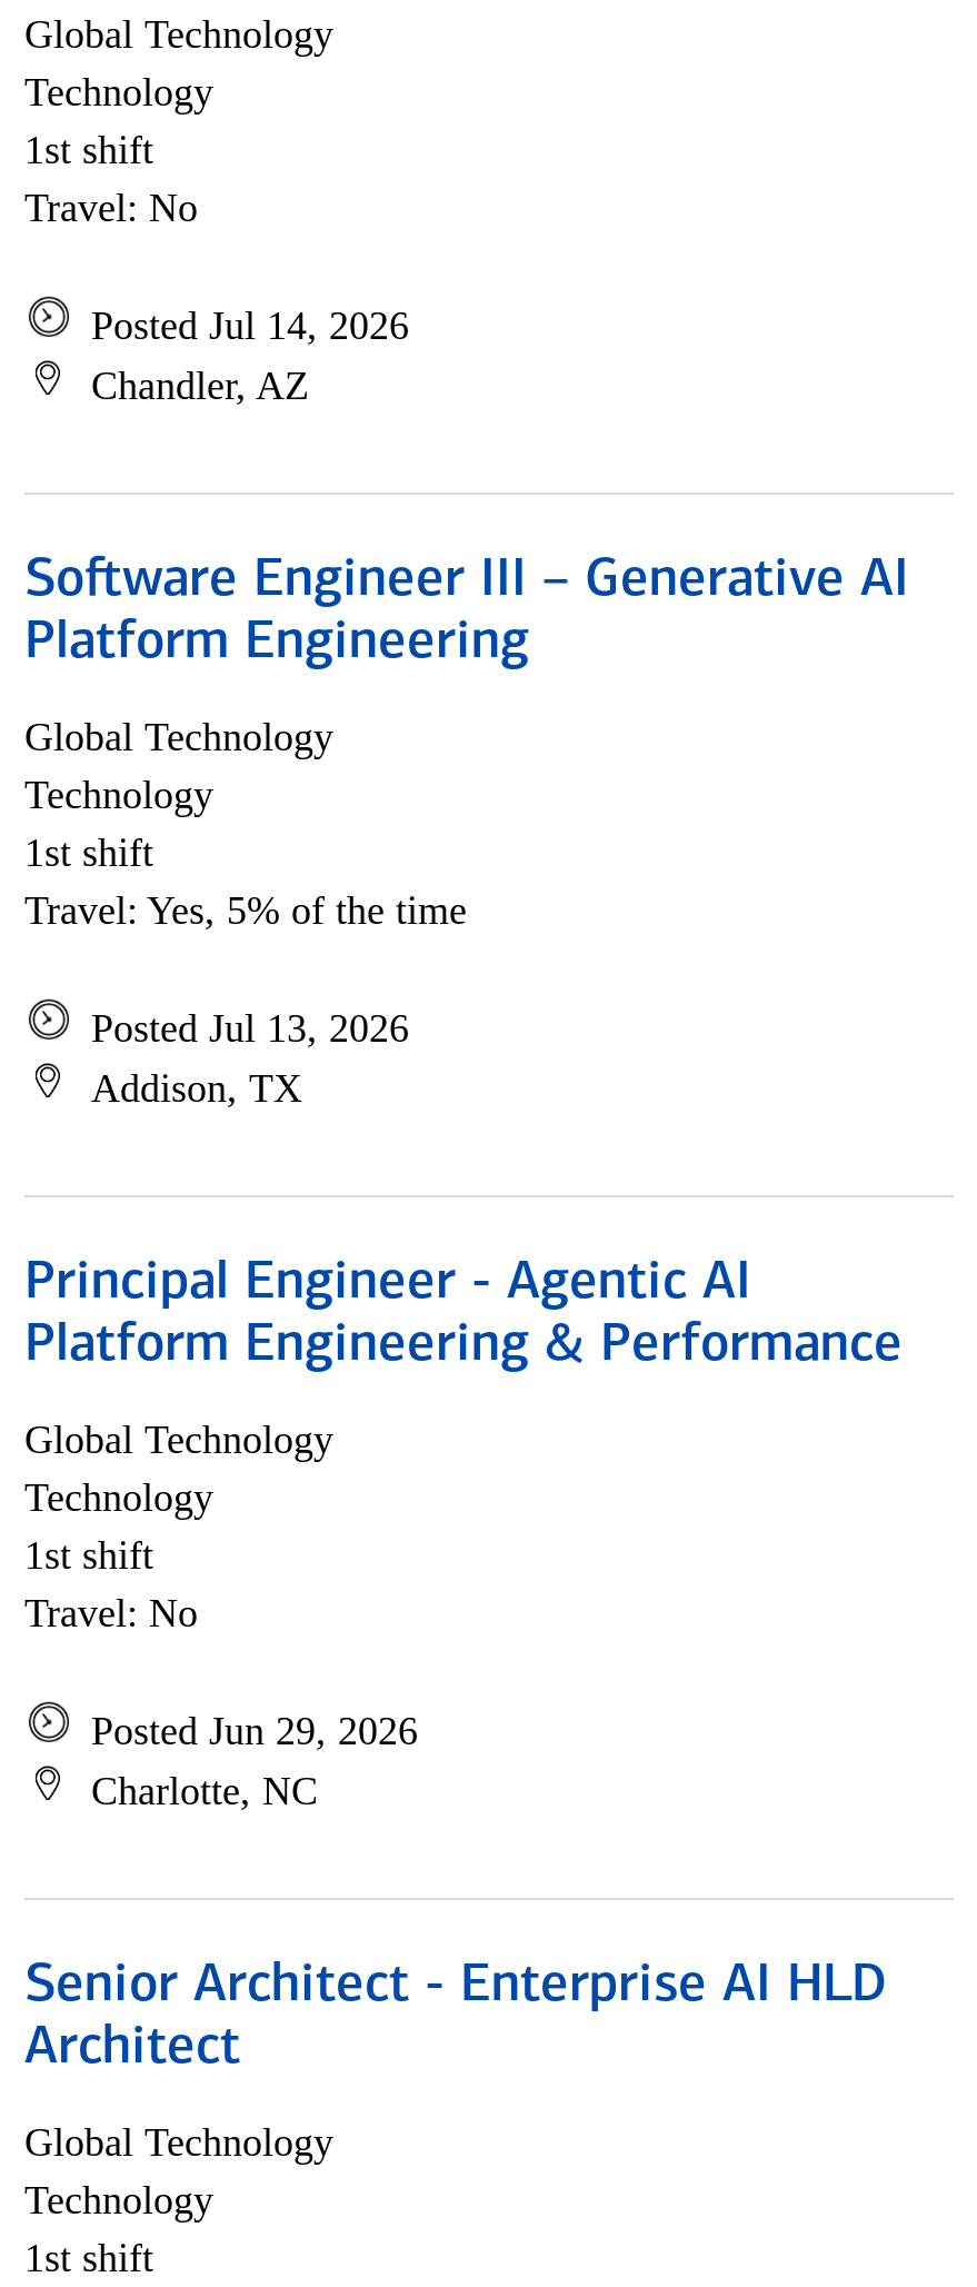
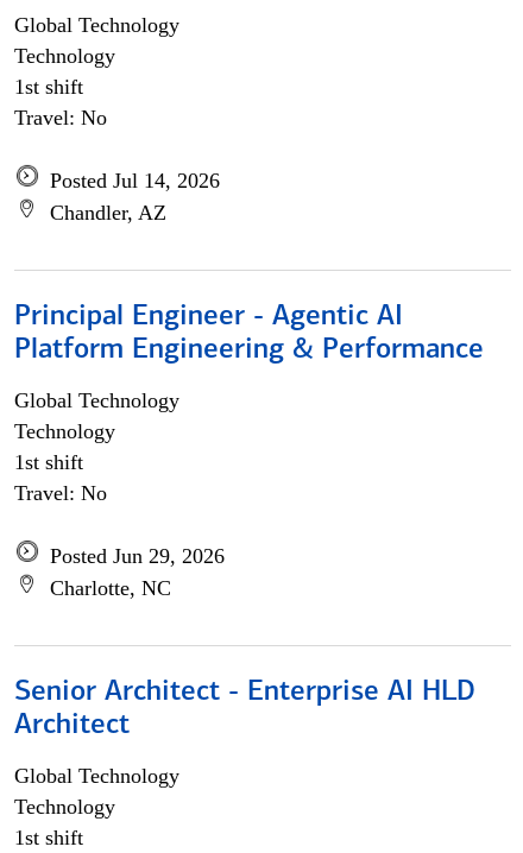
[24,555,909,1111] Software Engineer III – Generative AI | Platform Engineering | Global Technology | Technology | 1st shift | Travel: Yes, 5% of the time | Posted Jul 13, 2026 | Addison, TX -> none

